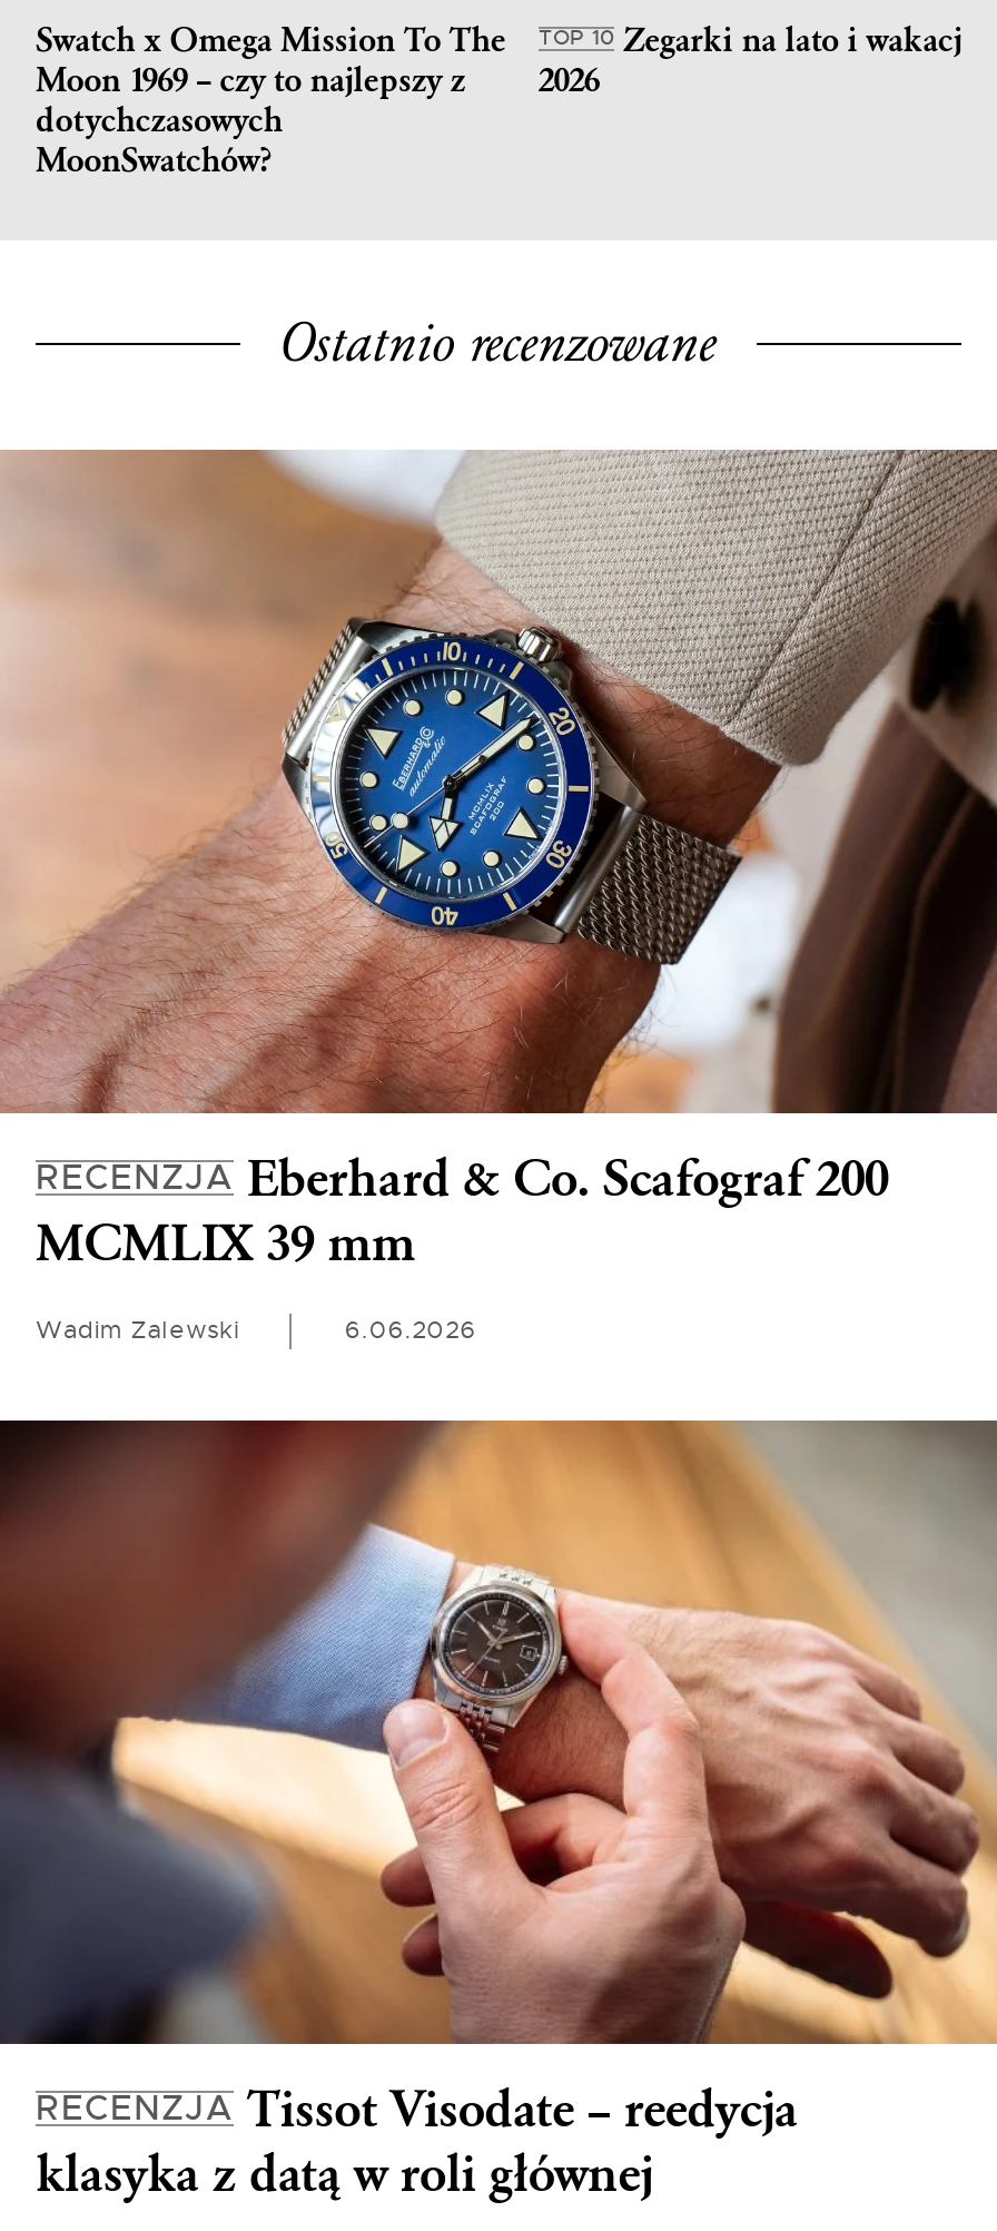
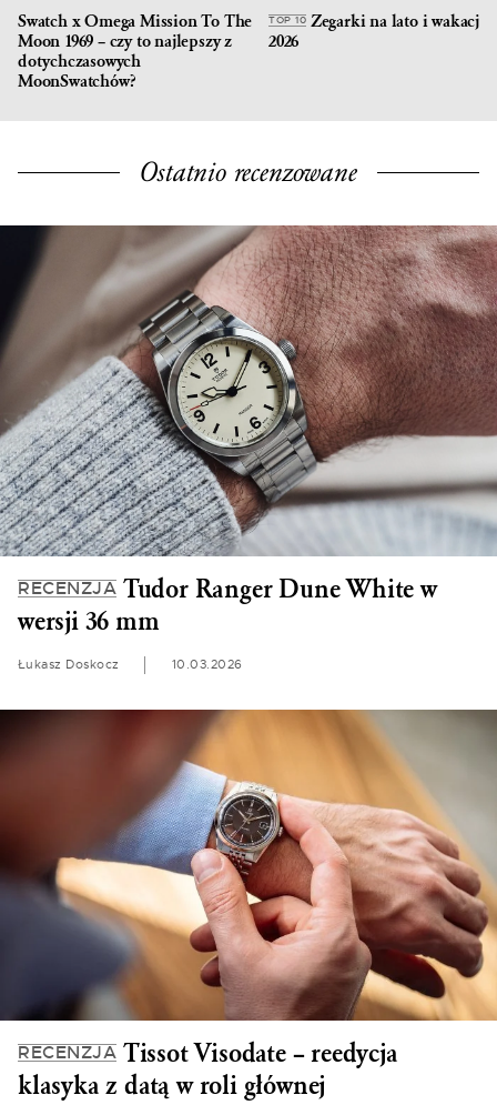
[7,450,990,1276] [image] | RECENZJA Eberhard & Co. Scafograf 200 | MCMLIX 39 mm -> [3,224,494,638] [image] | RECENZJA Tudor Ranger Dune White w | wersji 36 mm
[36,1319,476,1343] Wadim Zalewski | 6.06.2026 -> [18,659,242,671] Łukasz Doskocz | 10.03.2026

